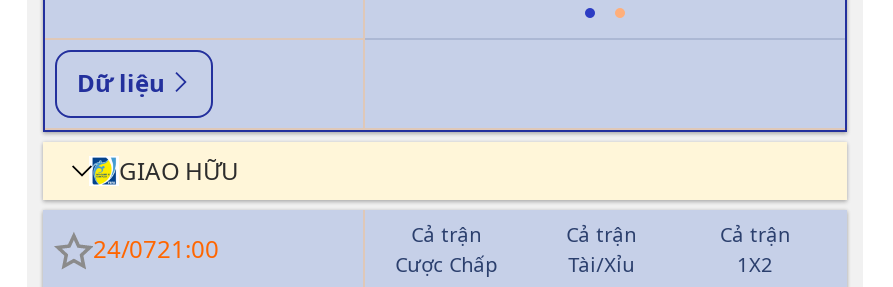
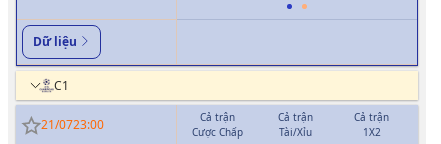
[119,155,239,189] GIAO HỮU -> [54,77,69,94] C1
[93,233,219,267] 24/0721:00 -> [41,116,104,133] 21/0723:00

